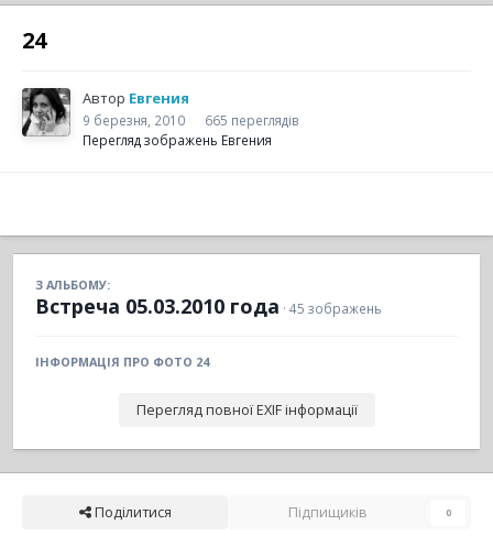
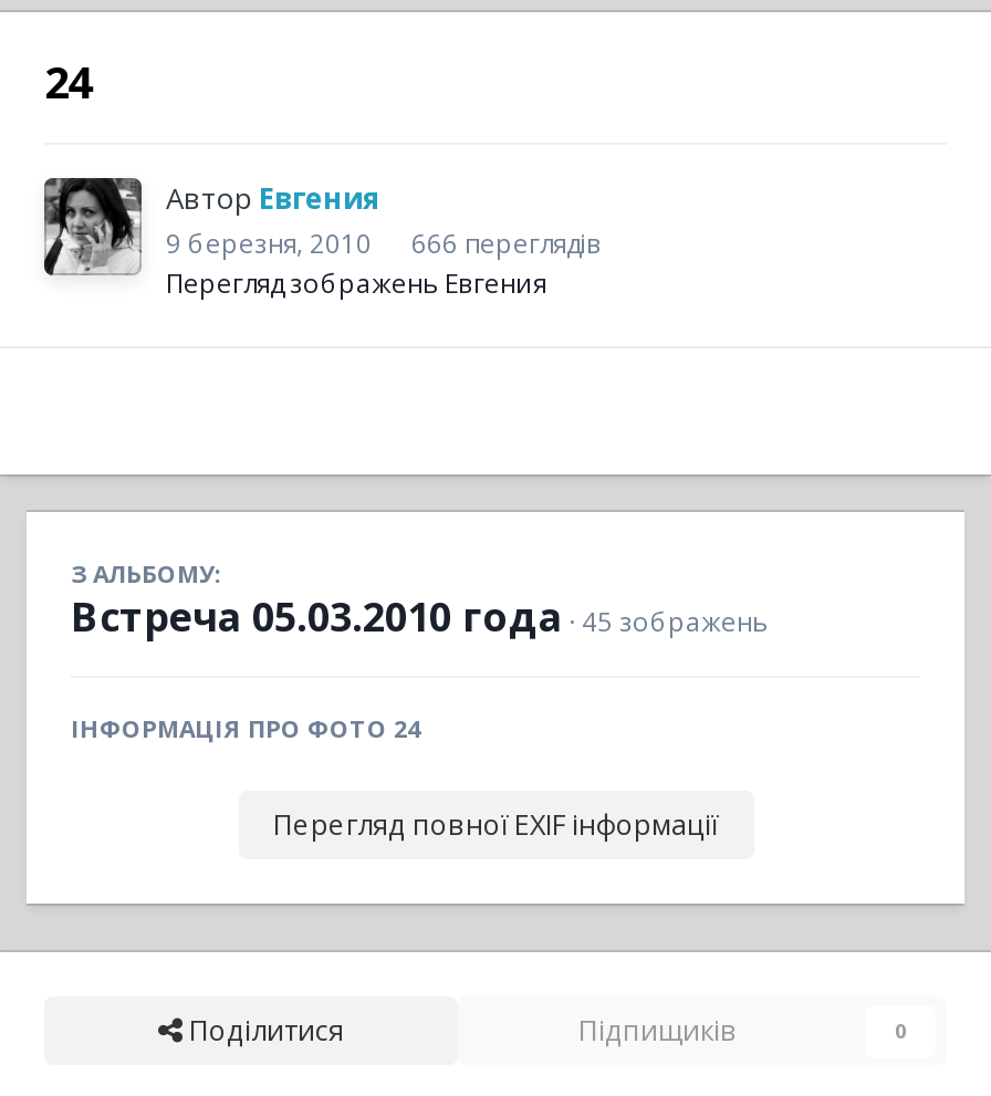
[83,111,299,128] 9 березня, 2010 665 переглядів -> [166,224,602,259] 9 березня, 2010 666 переглядів

